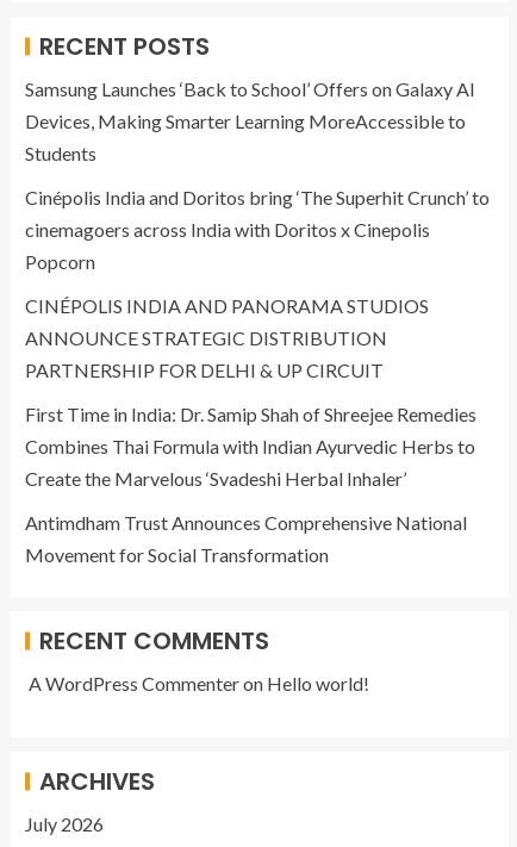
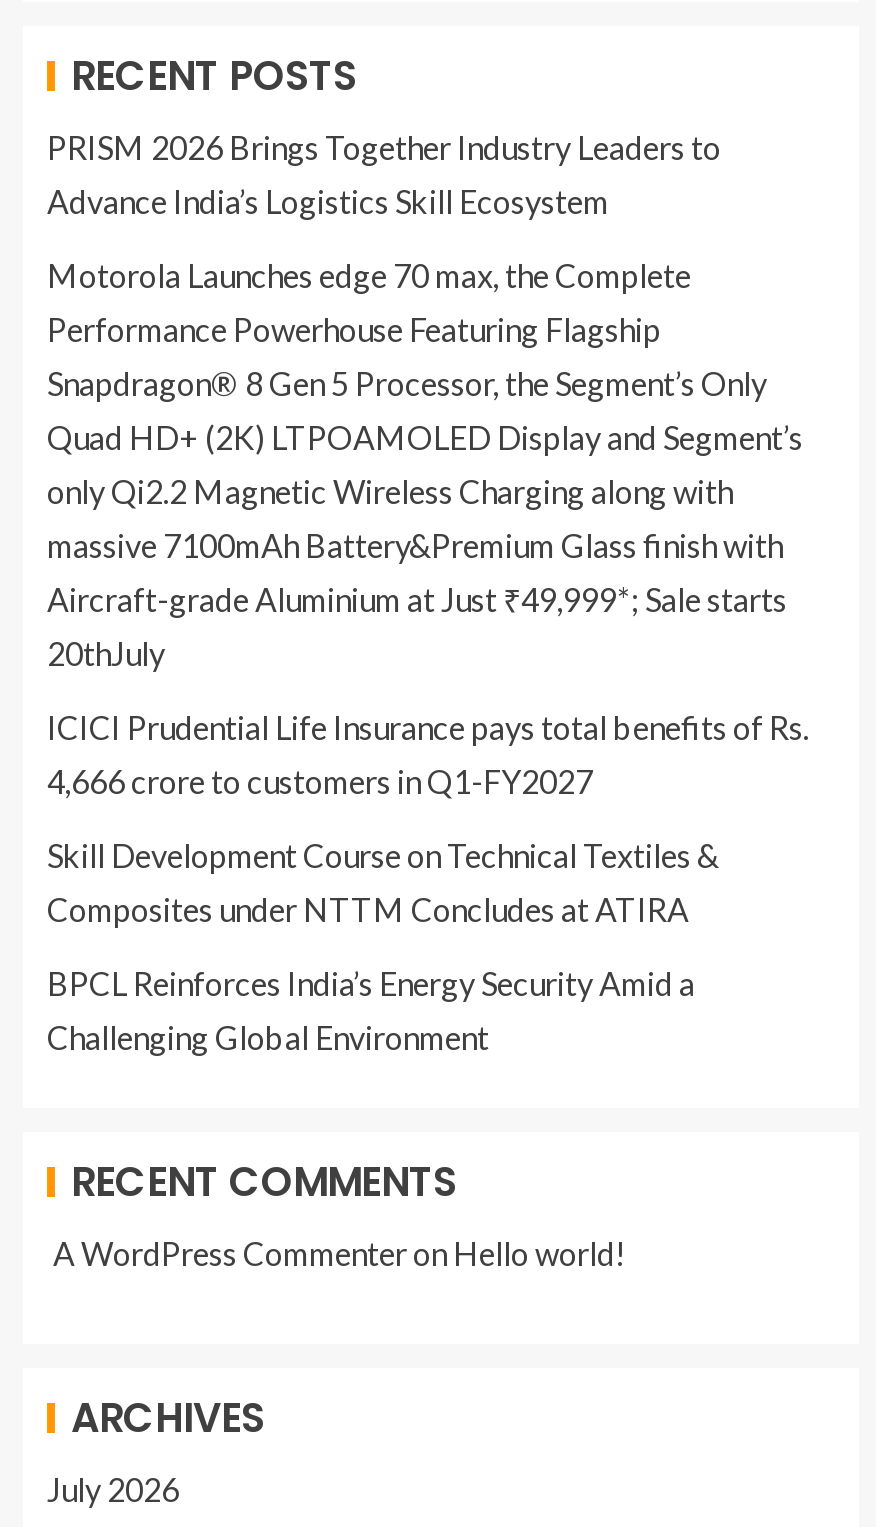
[25,77,475,164] Samsung Launches ‘Back to School’ Offers on Galaxy AI | Devices, Making Smarter Learning MoreAccessible to | Students -> [47,129,721,221] PRISM 2026 Brings Together Industry Leaders to | Advance India’s Logistics Skill Ecosystem
[25,186,490,273] Cinépolis India and Doritos bring ‘The Superhit Crunch’ to | cinemagoers across India with Doritos x Cinepolis | Popcorn -> [47,257,803,673] Motorola Launches edge 70 max, the Complete | Performance Powerhouse Featuring Flagship | Snapdragon® 8 Gen 5 Processor, the Segment’s Only | Quad HD+ (2K) LTPOAMOLED Display and Segment’s | only Qi2.2 Magnetic Wireless Charging along with | massive 7100mAh Battery&Premium Glass finish with | Aircraft-grade Aluminium at Just ₹49,999*; Sale starts | 20thJuly
[25,294,429,381] CINÉPOLIS INDIA AND PANORAMA STUDIOS | ANNOUNCE STRATEGIC DISTRIBUTION | PARTNERSHIP FOR DELHI & UP CIRCUIT -> [47,709,809,801] ICICI Prudential Life Insurance pays total benefits of Rs. | 4,666 crore to customers in Q1-FY2027
[25,402,476,489] First Time in India: Dr. Samip Shah of Shreejee Remedies | Combines Thai Formula with Indian Ayurvedic Herbs to | Create the Marvelous ‘Svadeshi Herbal Inhaler’ -> [47,837,719,929] Skill Development Course on Technical Textiles & | Composites under NTTM Concludes at ATIRA
[25,511,467,566] Antimdham Trust Announces Comprehensive National | Movement for Social Transformation -> [47,965,695,1057] BPCL Reinforces India’s Energy Security Amid a | Challenging Global Environment

